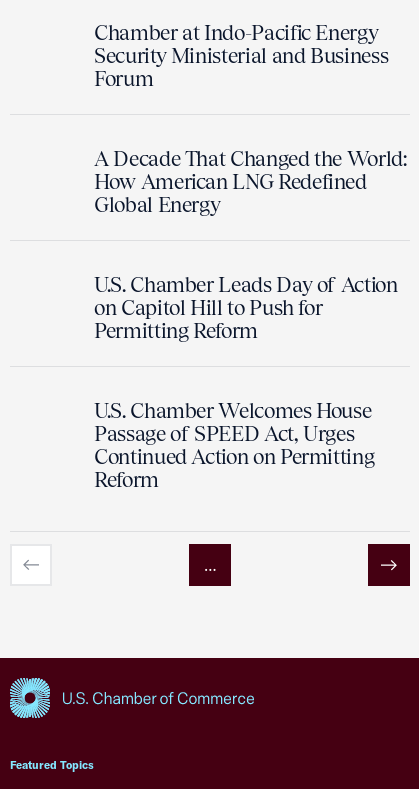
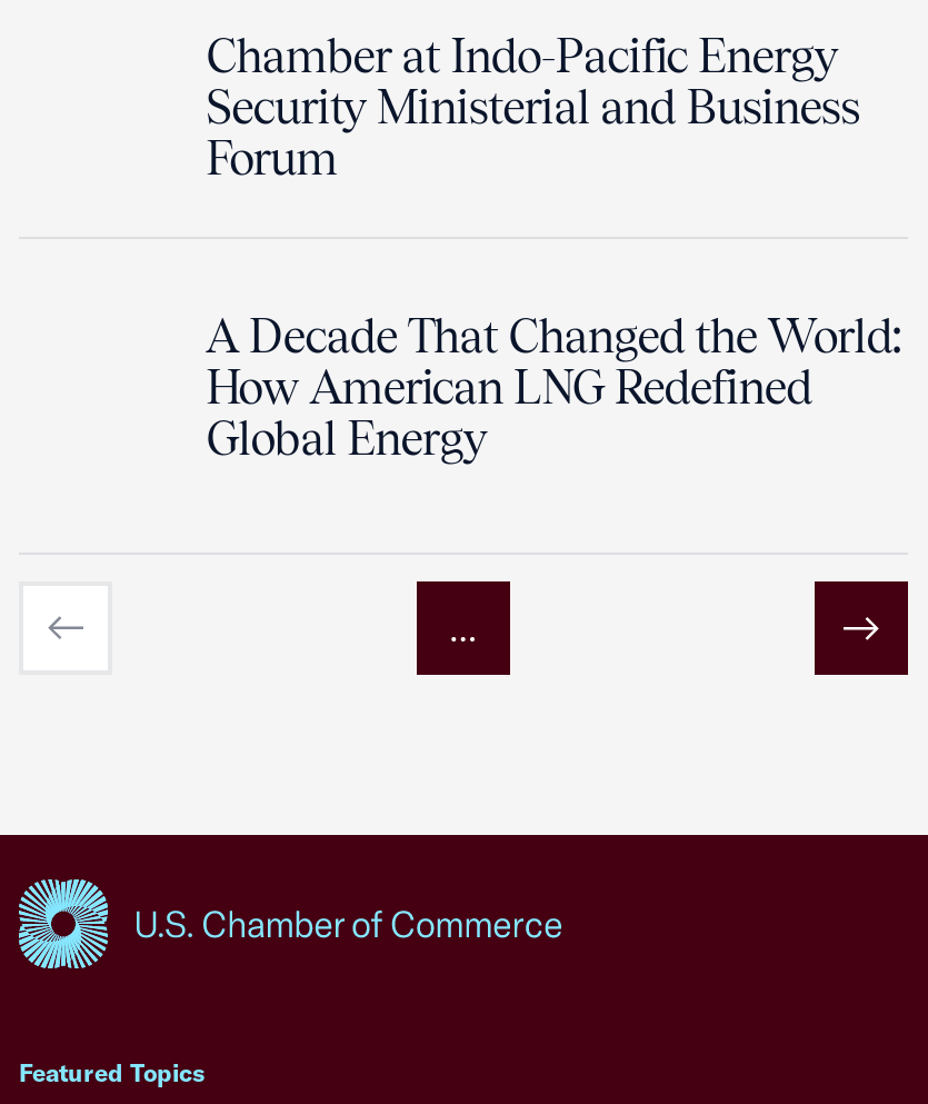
[94,272,398,492] U.S. Chamber Leads Day of Action | on Capitol Hill to Push for | Permitting Reform | U.S. Chamber Welcomes House | Passage of SPEED Act, Urges | Continued Action on Permitting | Reform -> none

